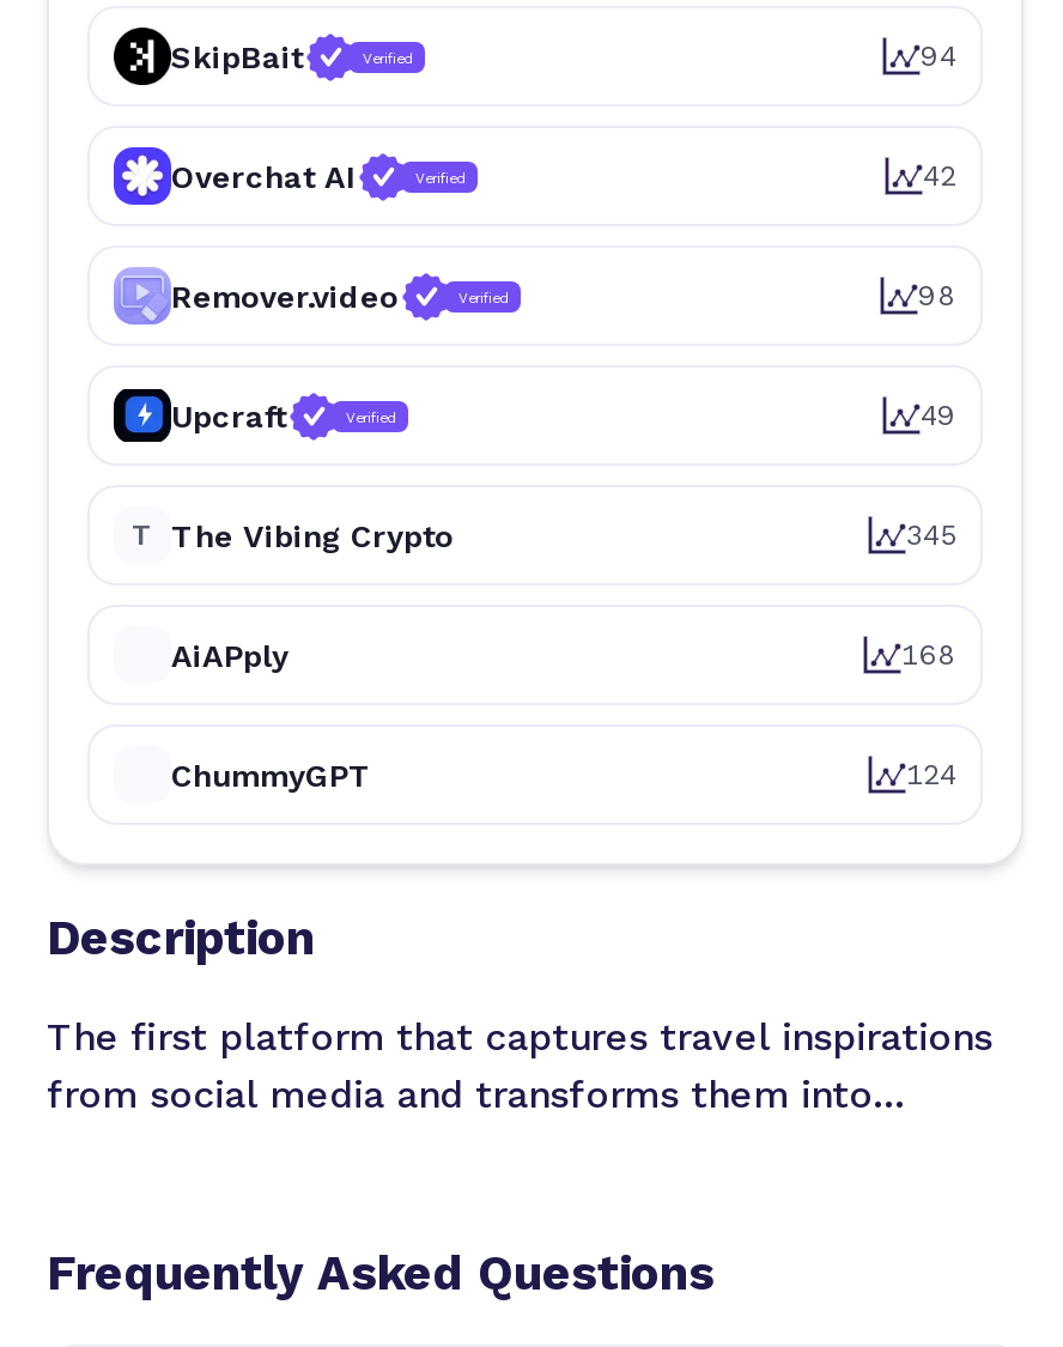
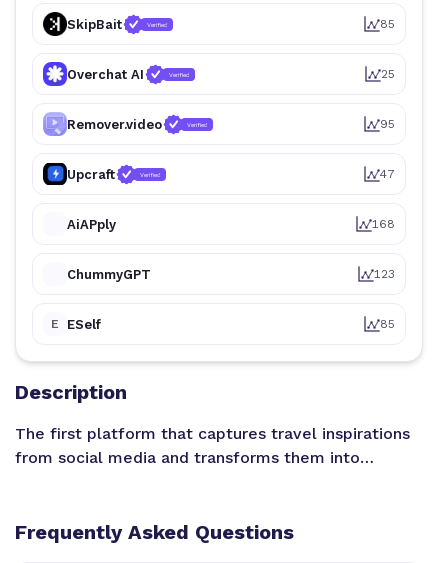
[921,40,956,73] 94 -> [380,17,395,31] 85
[923,159,956,193] 42 -> [381,67,395,81] 25
[918,279,956,313] 98 -> [380,117,395,131] 95
[132,399,956,554] 49 | T The Vibing Crypto | 345 -> [380,167,395,181] 47
moved [171,638,956,794] -> [67,217,395,282]: AiAPply | 168 | ChummyGPT
[906,758,956,791] 124 -> [51,267,395,332] 123 | E ESelf | 85

